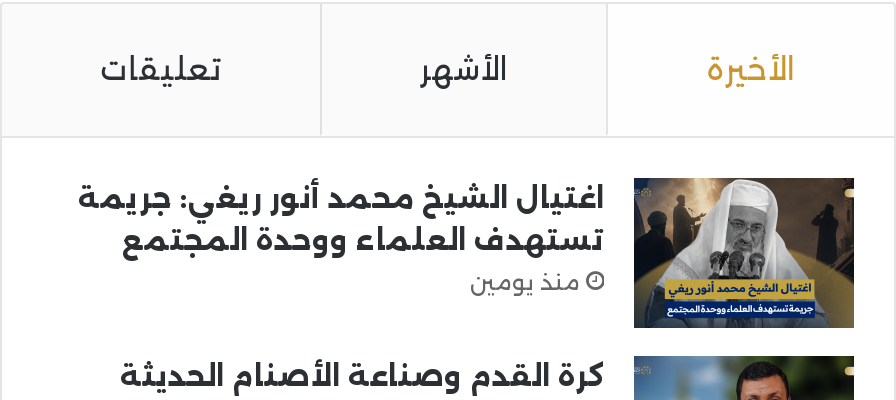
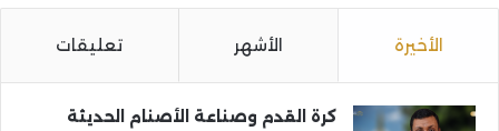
[78,178,854,330] [image] | اغتيال الشيخ محمد أنور ريغي: جريمة | تستهدف العلماء ووحدة المجتمع | منذ يومين -> none

